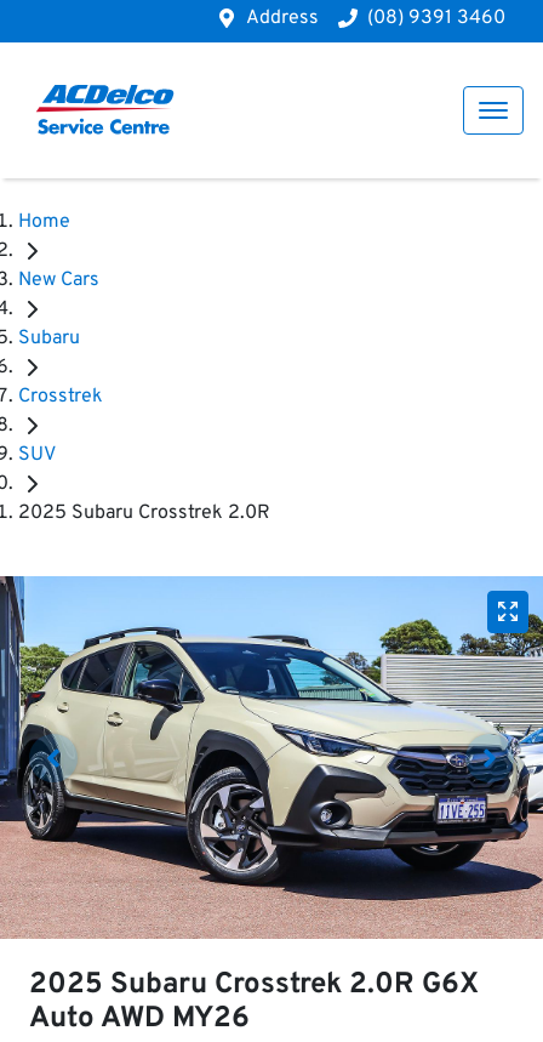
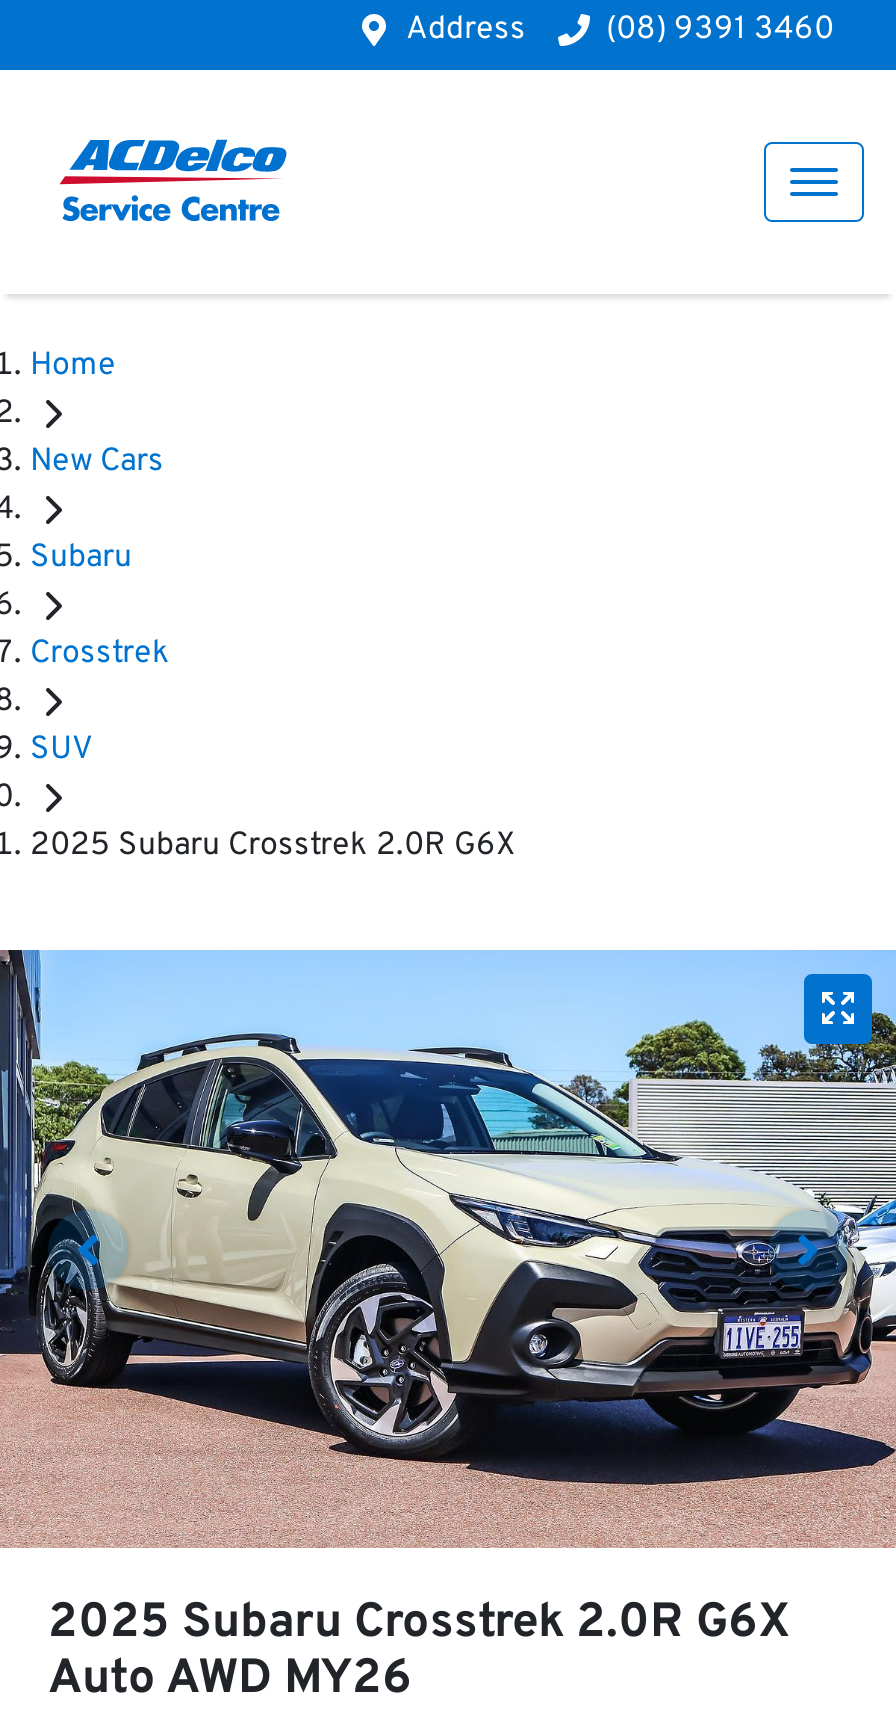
[18,502,270,526] 2025 Subaru Crosstrek 2.0R -> [30,827,516,867] 2025 Subaru Crosstrek 2.0R G6X

